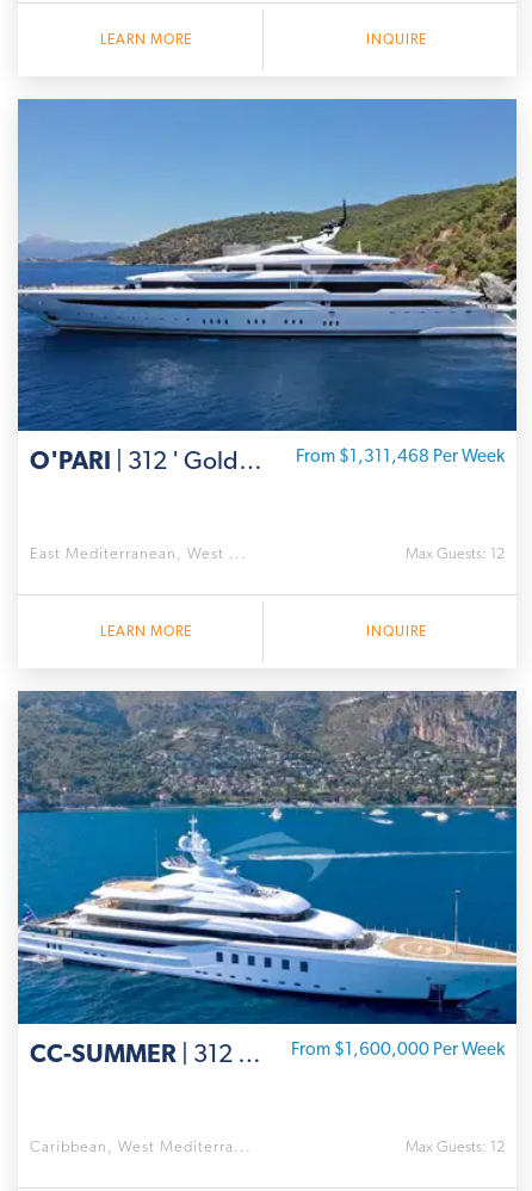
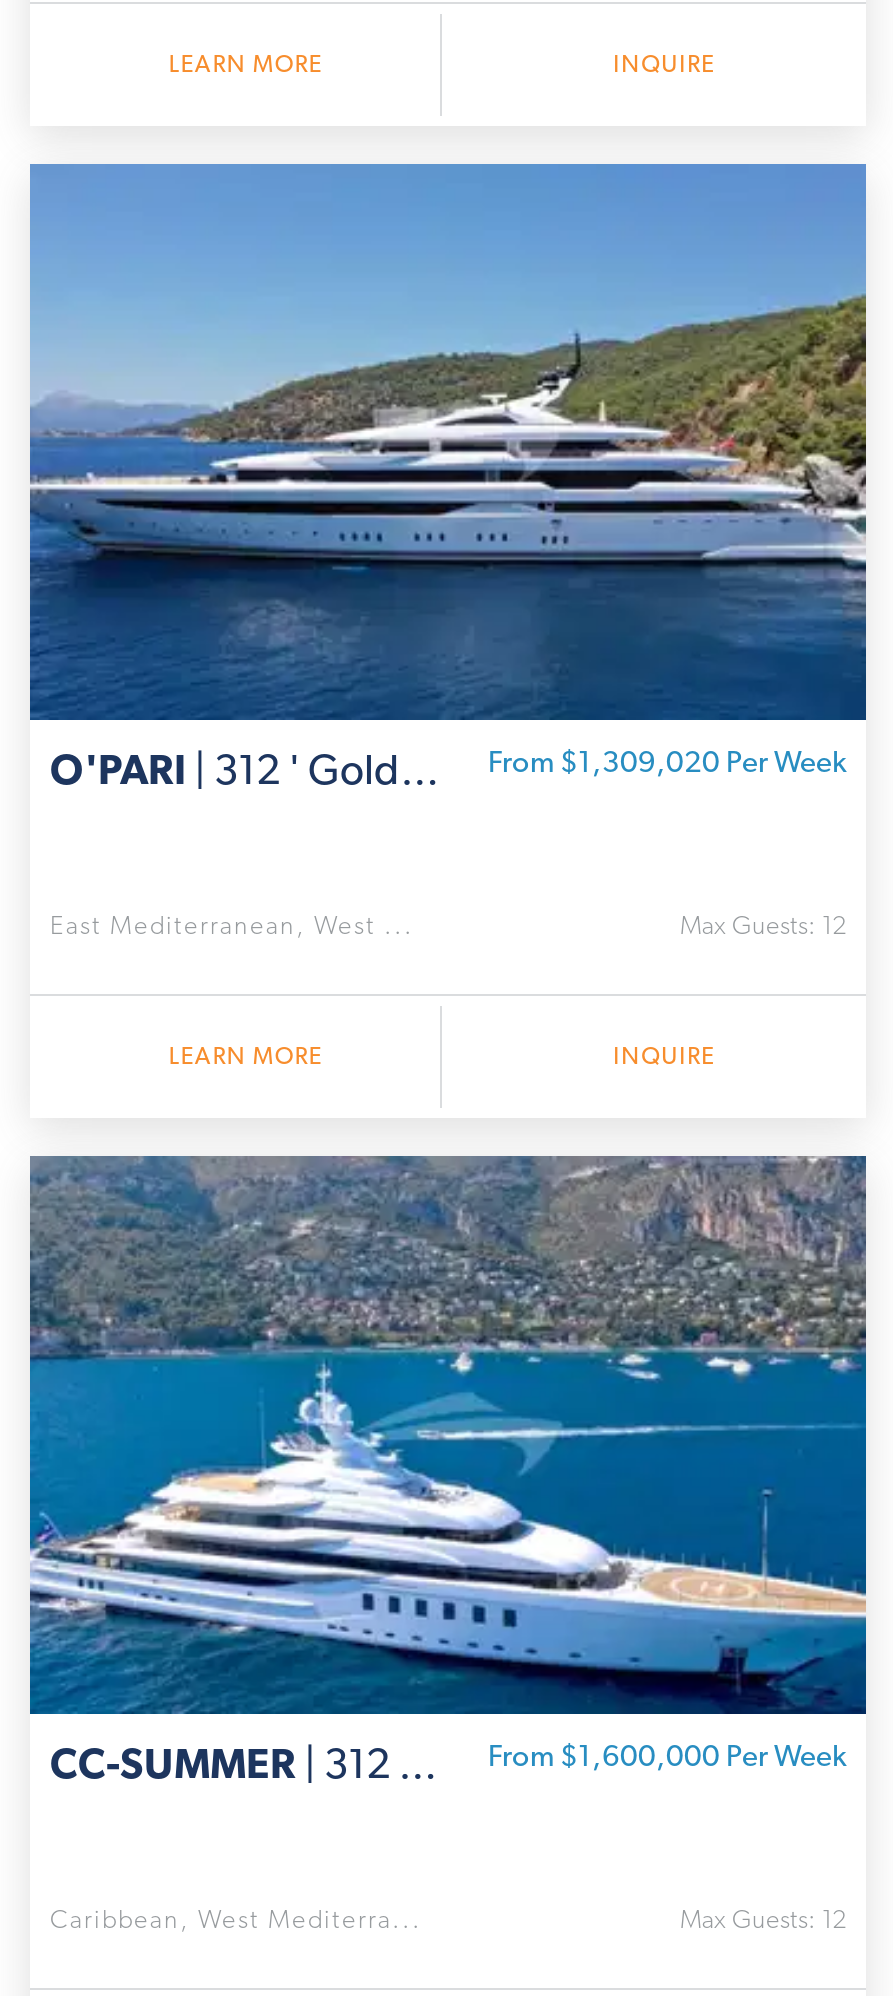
[296,445,505,467] From $1,311,468 Per Week -> [488,744,846,780] From $1,309,020 Per Week

